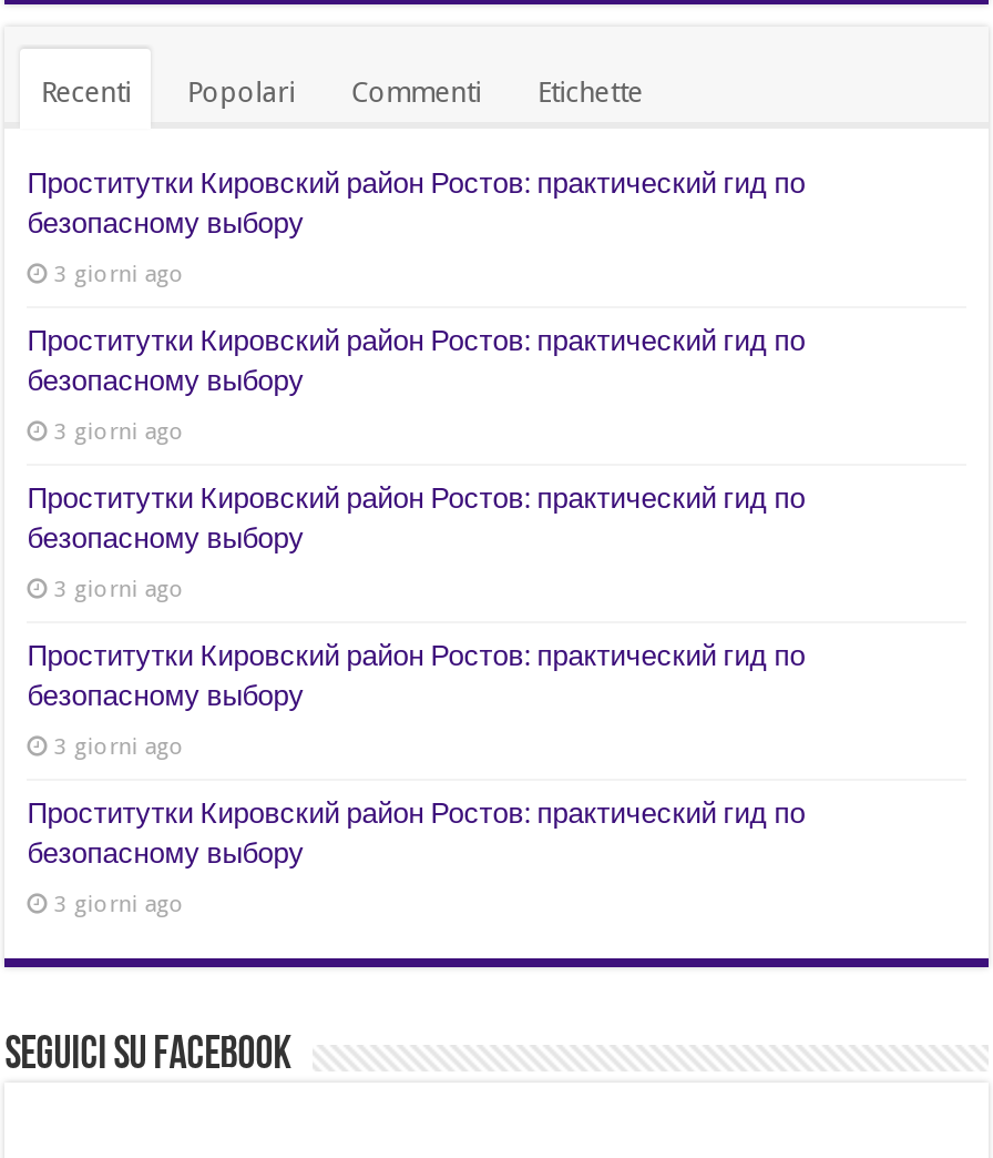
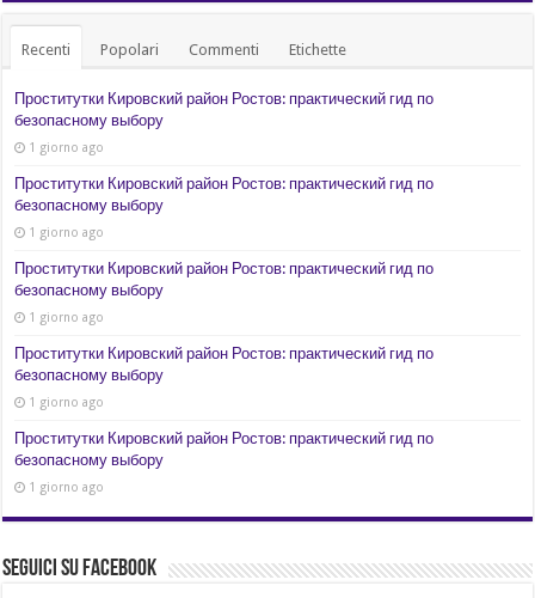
[54,260,184,287] 3 giorni ago -> [29,140,104,155] 1 giorno ago
[54,418,184,444] 3 giorni ago -> [29,225,104,240] 1 giorno ago
[54,575,184,602] 3 giorni ago -> [29,310,104,324] 1 giorno ago
[54,733,184,759] 3 giorni ago -> [29,395,104,409] 1 giorno ago
[54,890,184,917] 3 giorni ago -> [29,480,104,494] 1 giorno ago

